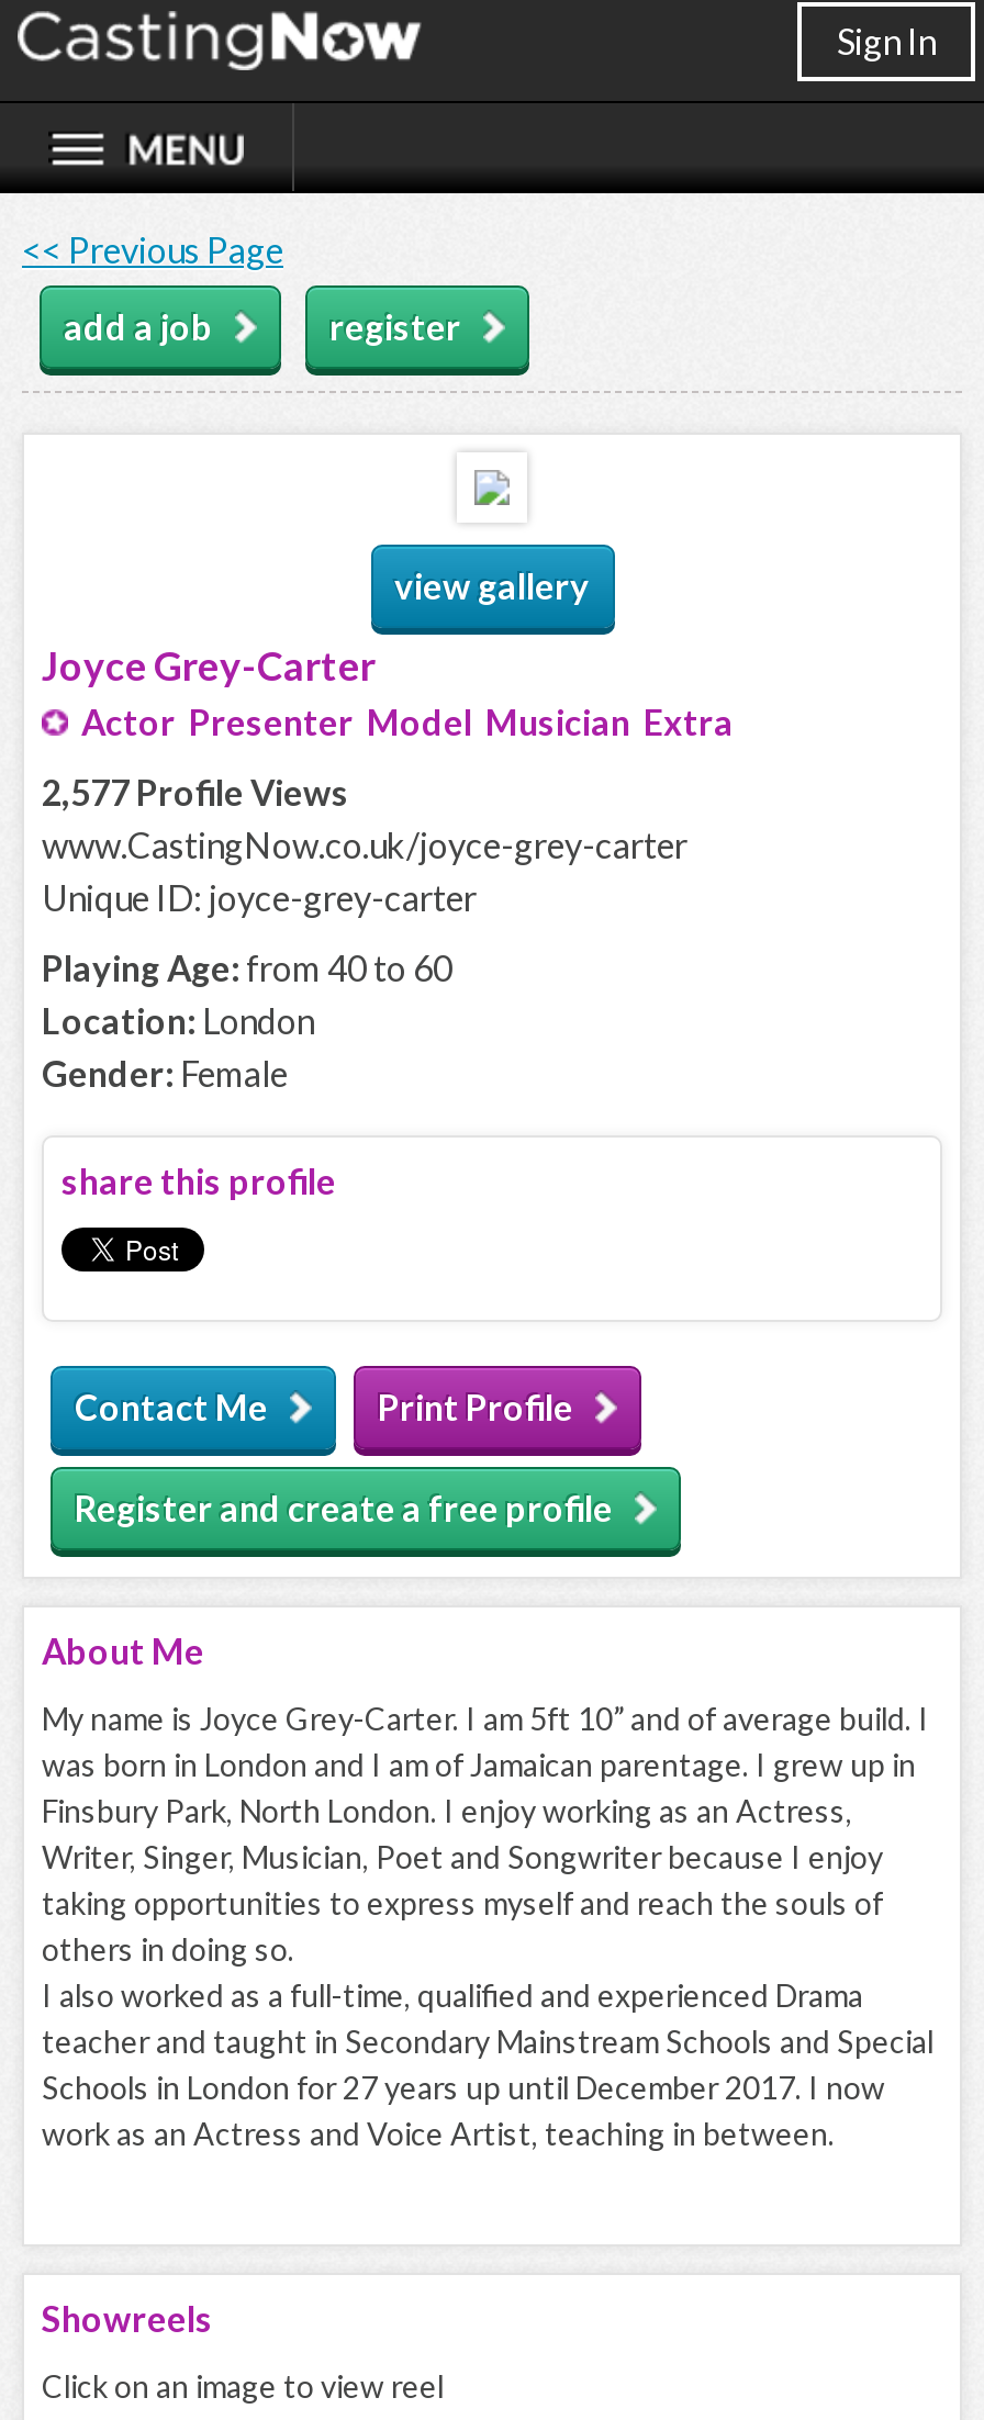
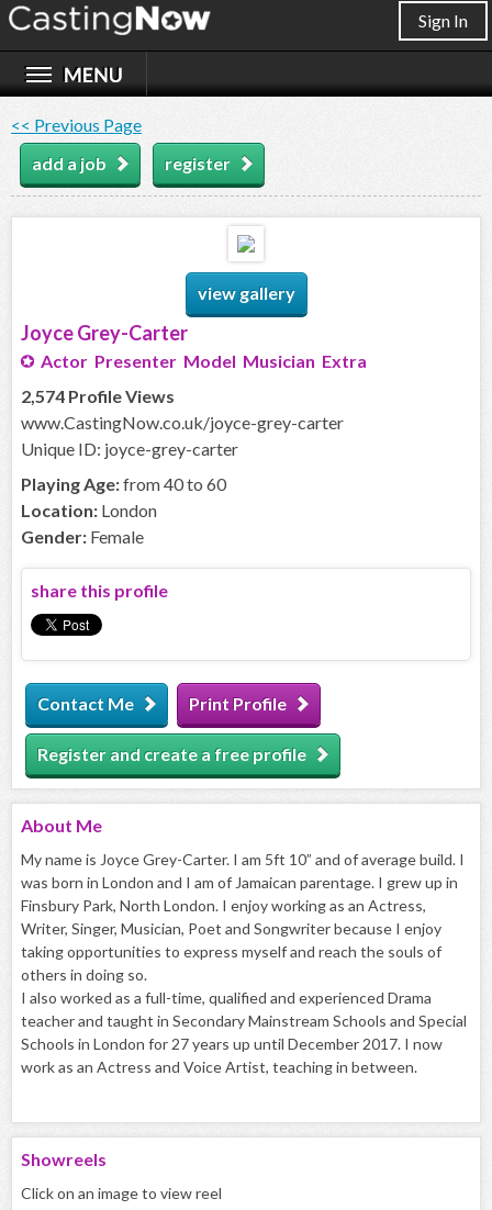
[42,772,349,813] 2,577 Profile Views -> [21,386,175,407] 2,574 Profile Views

